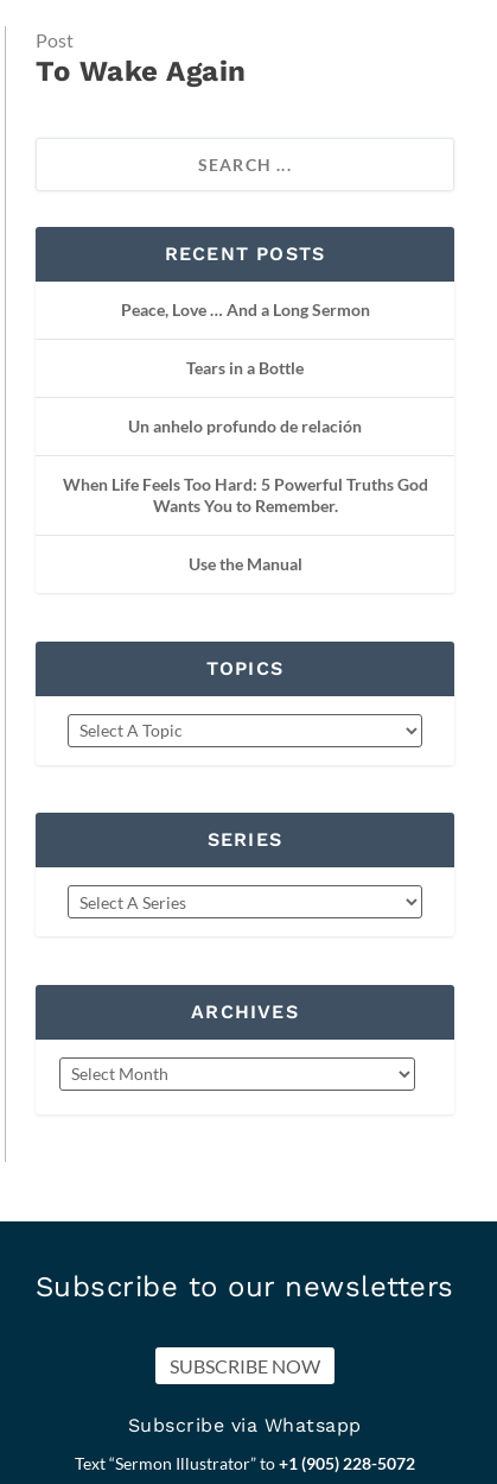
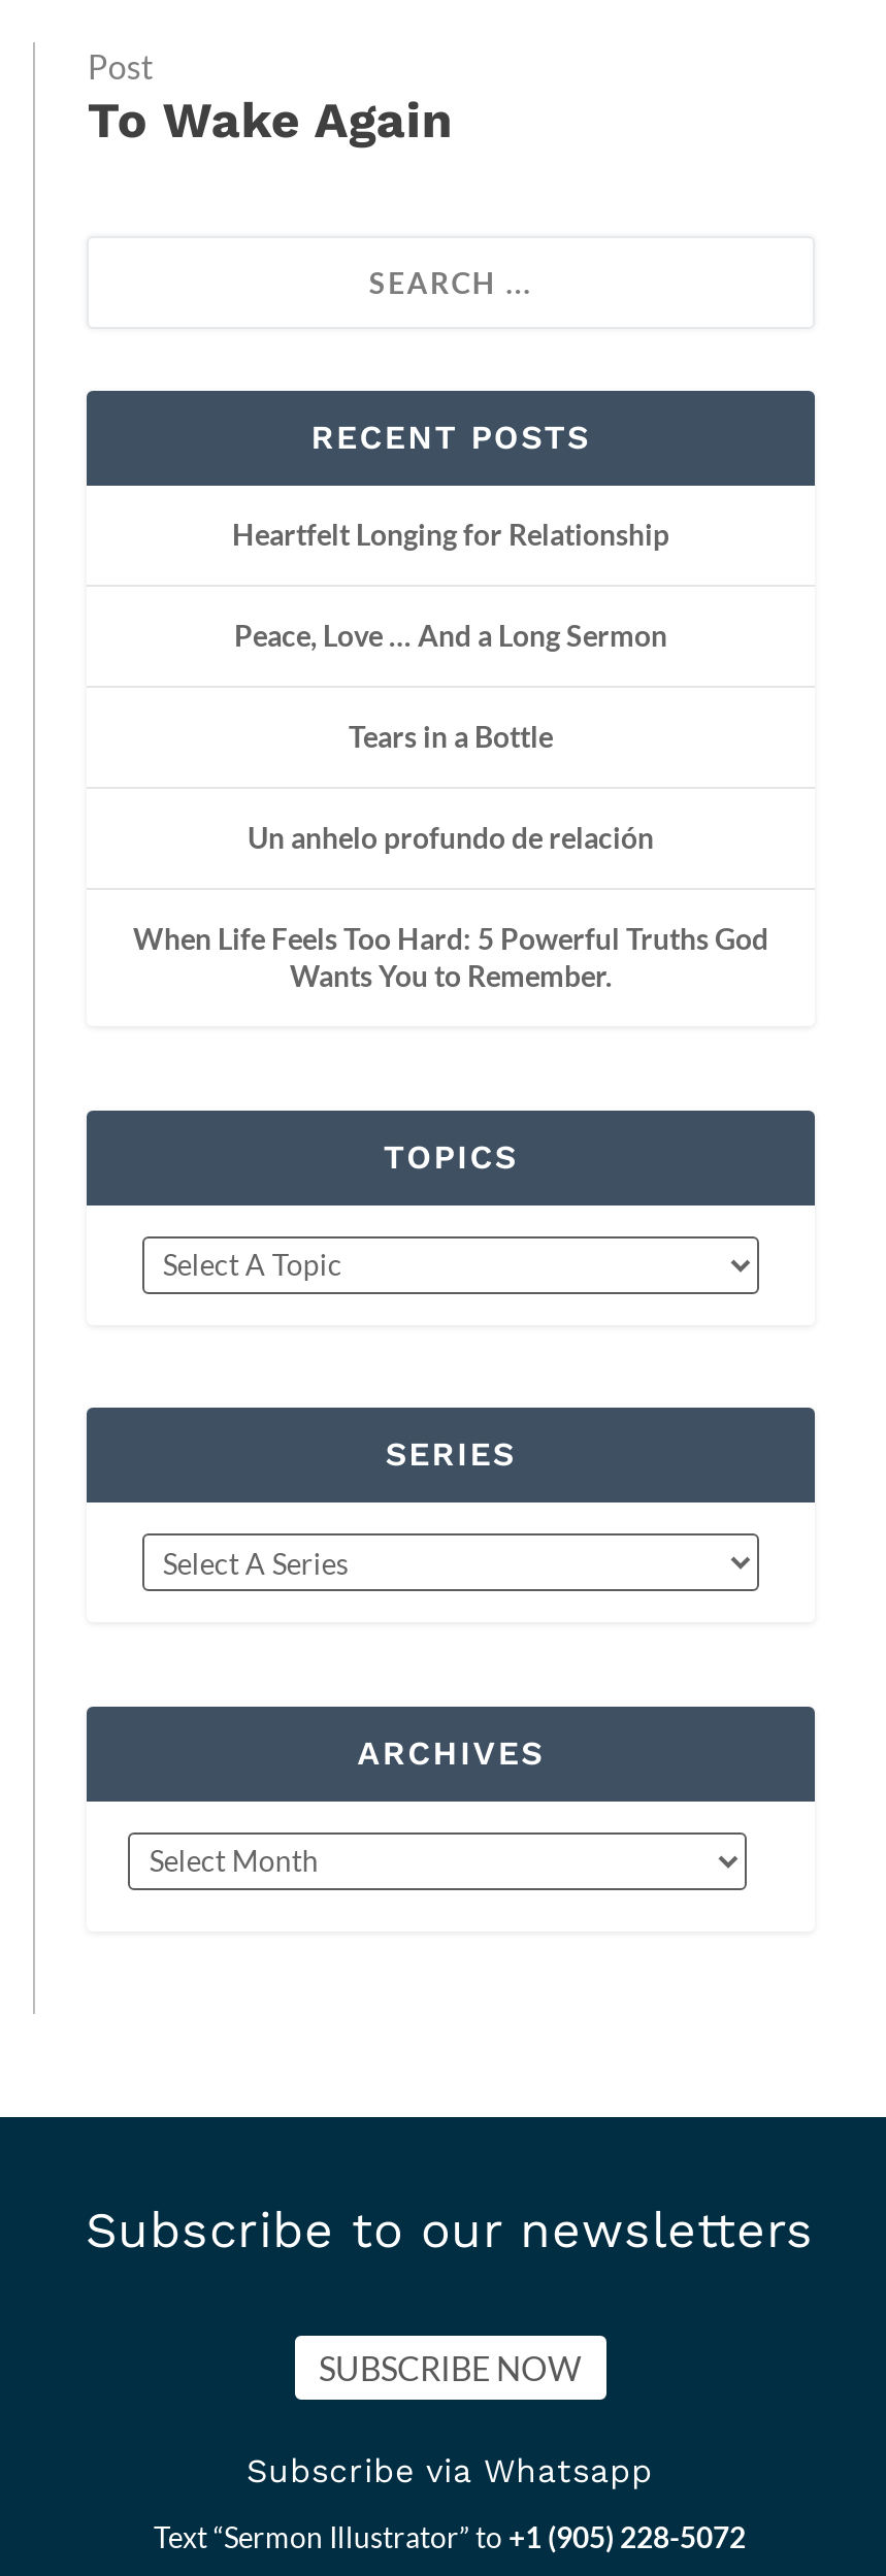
none -> [232,517,669,552] Heartfelt Longing for Relationship
moved [62,300,428,516] -> [133,618,768,993]: Peace, Love … And a Long Sermon | Tears in a Bottle | Un anhelo profundo de relación | When Life Feels Too Hard: 5 Powerful Truths God | Wants You to Remember.
[188,554,302,574] Use the Manual -> none

